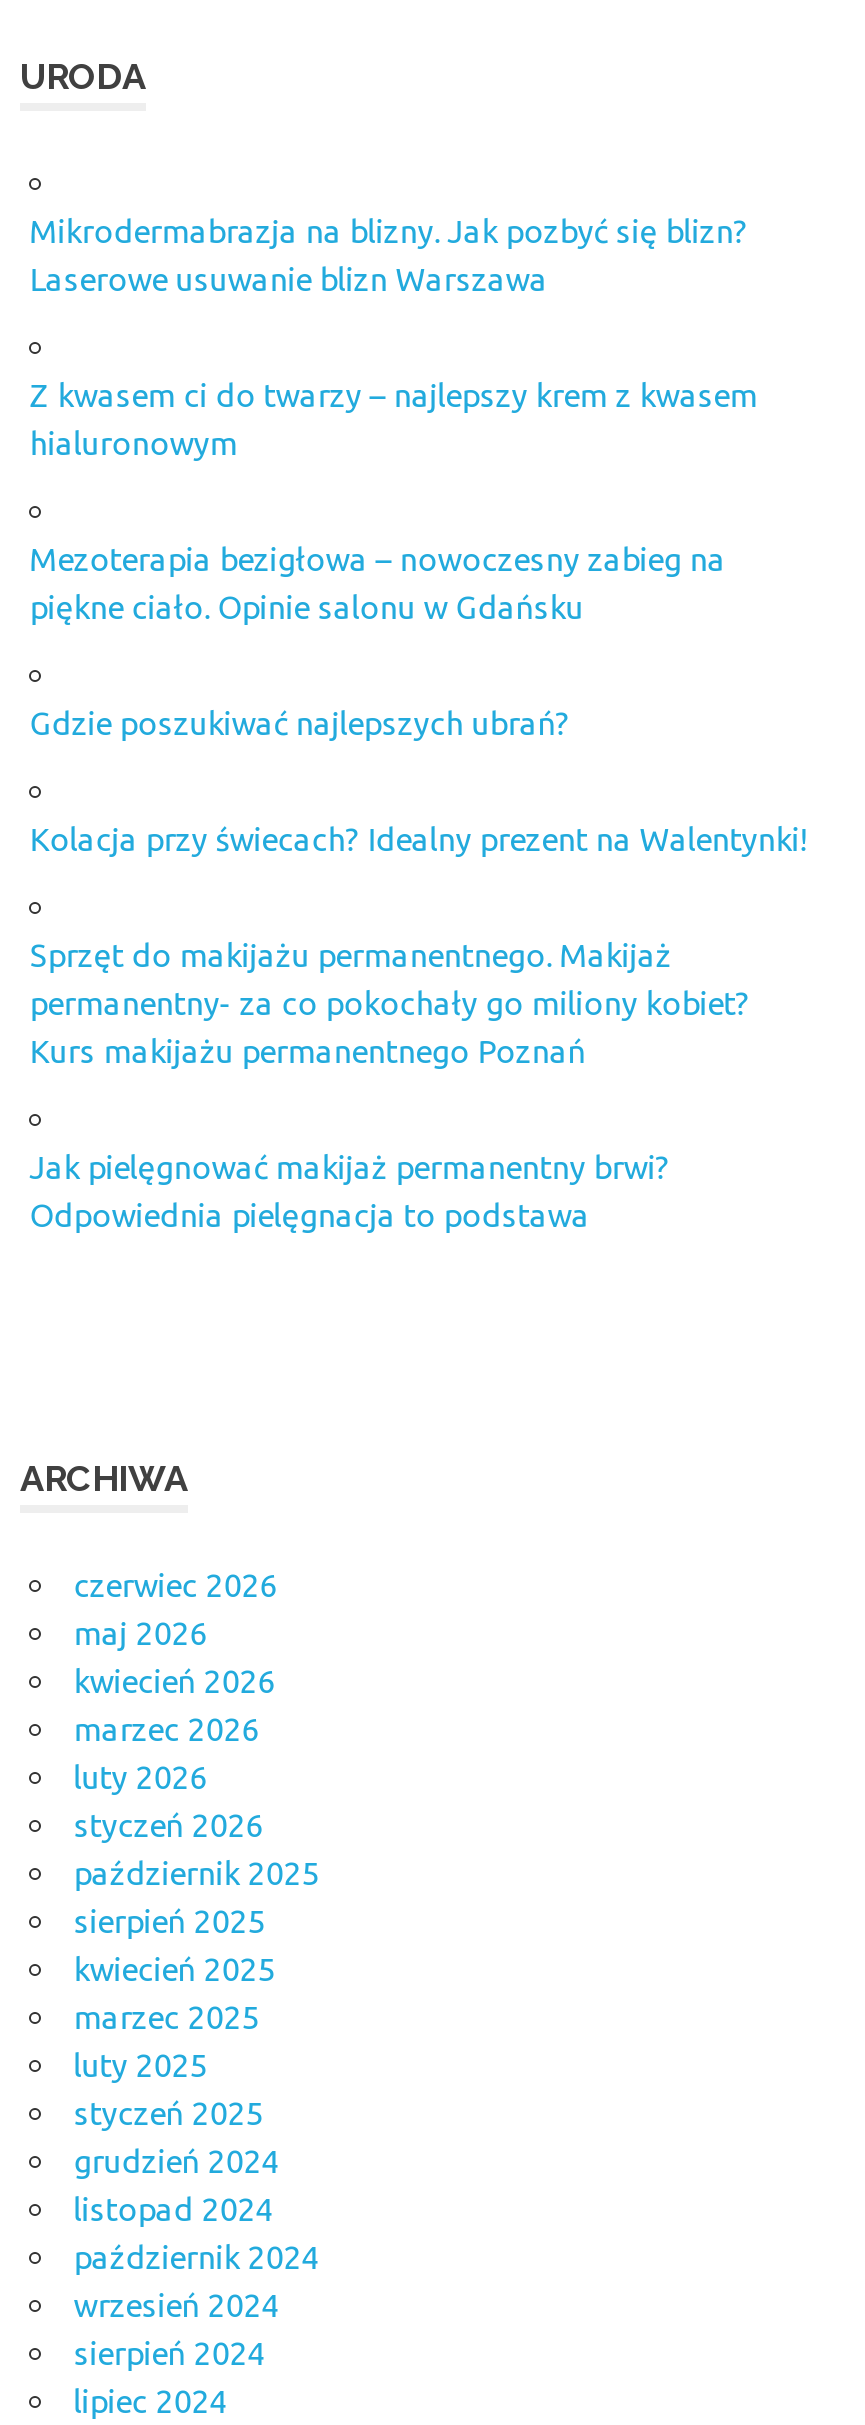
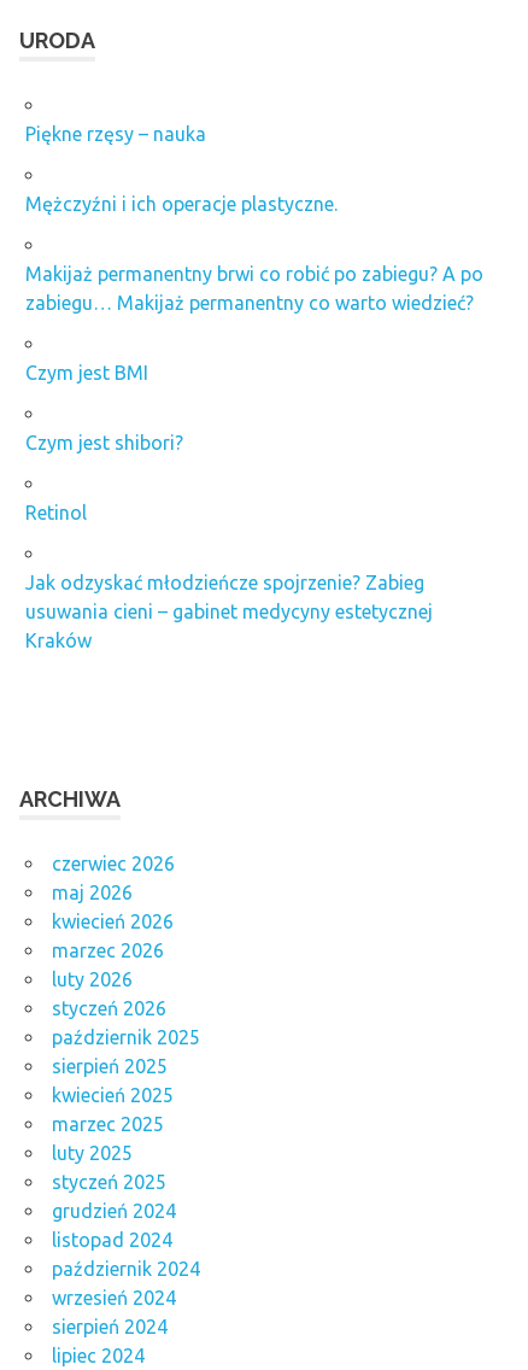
[30,213,748,297] Mikrodermabrazja na blizny. Jak pozbyć się blizn? | Laserowe usuwanie blizn Warszawa -> [25,123,206,144] Piękne rzęsy – nauka
[30,377,758,461] Z kwasem ci do twarzy – najlepszy krem z kwasem | hialuronowym -> [25,193,337,214] Mężczyźni i ich operacje plastyczne.
[30,541,726,625] Mezoterapia bezigłowa – nowoczesny zabieg na | piękne ciało. Opinie salonu w Gdańsku -> [25,263,483,313] Makijaż permanentny brwi co robić po zabiegu? A po | zabiegu… Makijaż permanentny co warto wiedzieć?
[30,705,570,741] Gdzie poszukiwać najlepszych ubrań? -> [25,362,148,383] Czym jest BMI
[30,821,808,857] Kolacja przy świecach? Idealny prezent na Walentynki! -> [25,432,183,453] Czym jest shibori?
[30,937,750,1069] Sprzęt do makijażu permanentnego. Makijaż | permanentny- za co pokochały go miliony kobiet? | Kurs makijażu permanentnego Poznań -> [25,501,87,523] Retinol
[30,1149,670,1233] Jak pielęgnować makijaż permanentny brwi? | Odpowiednia pielęgnacja to podstawa -> [25,571,433,651] Jak odzyskać młodzieńcze spojrzenie? Zabieg | usuwania cieni – gabinet medycyny estetycznej | Kraków

